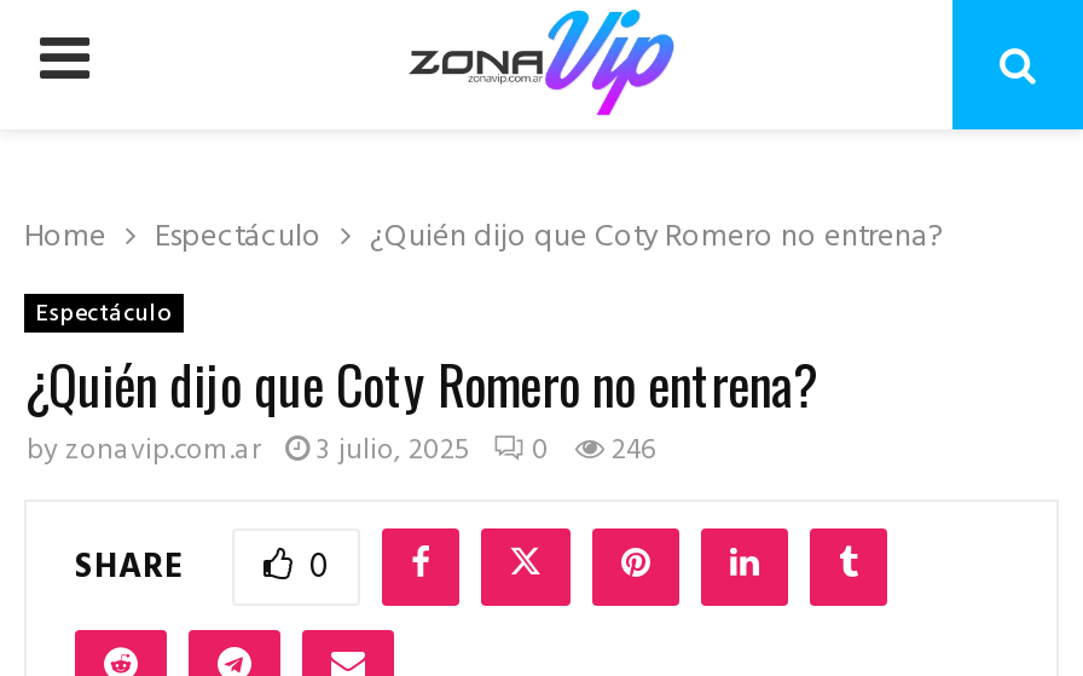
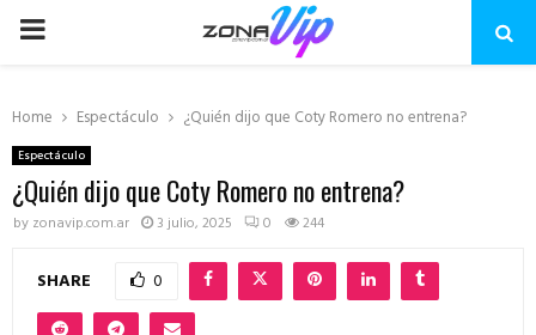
[27,427,655,475] by zonavip.com.ar 3 julio, 2025 0 246 -> [13,212,324,236] by zonavip.com.ar 3 julio, 2025 0 244

